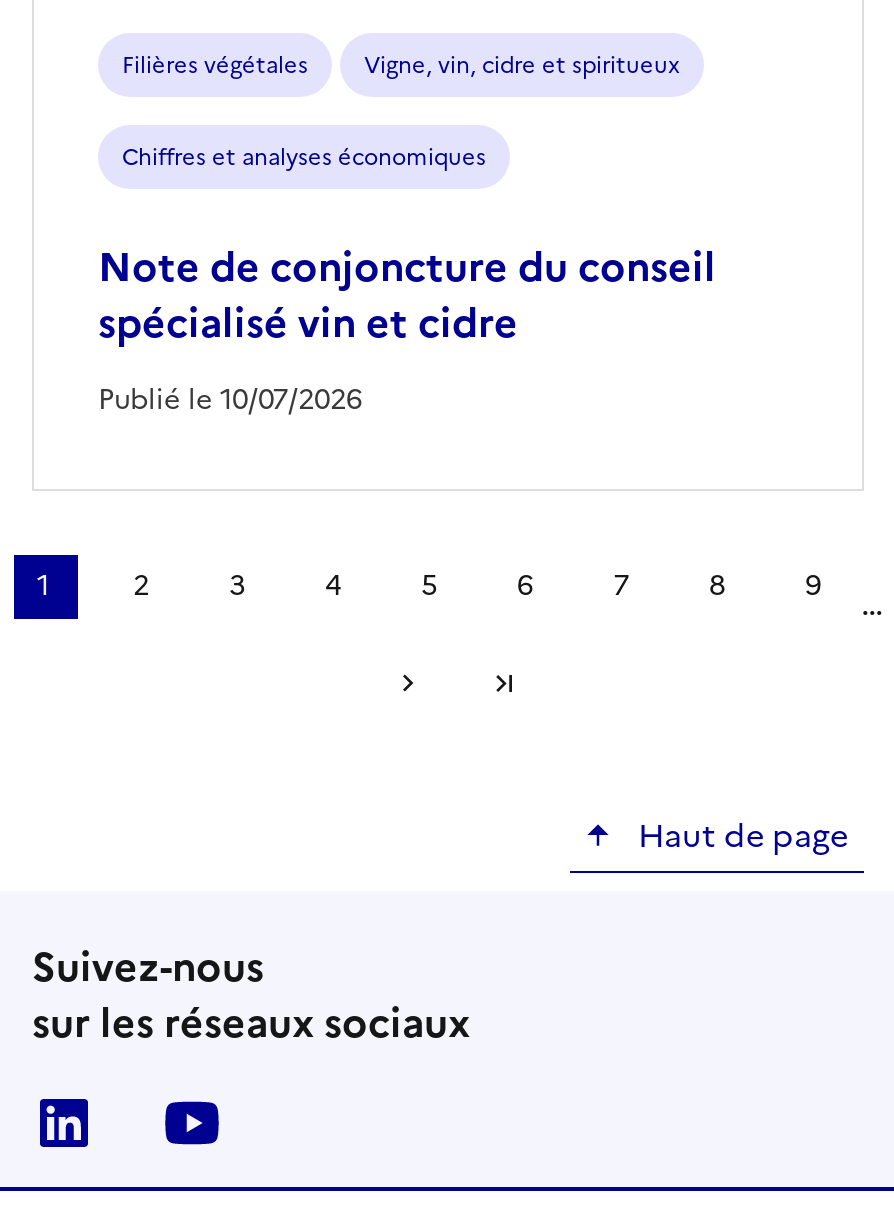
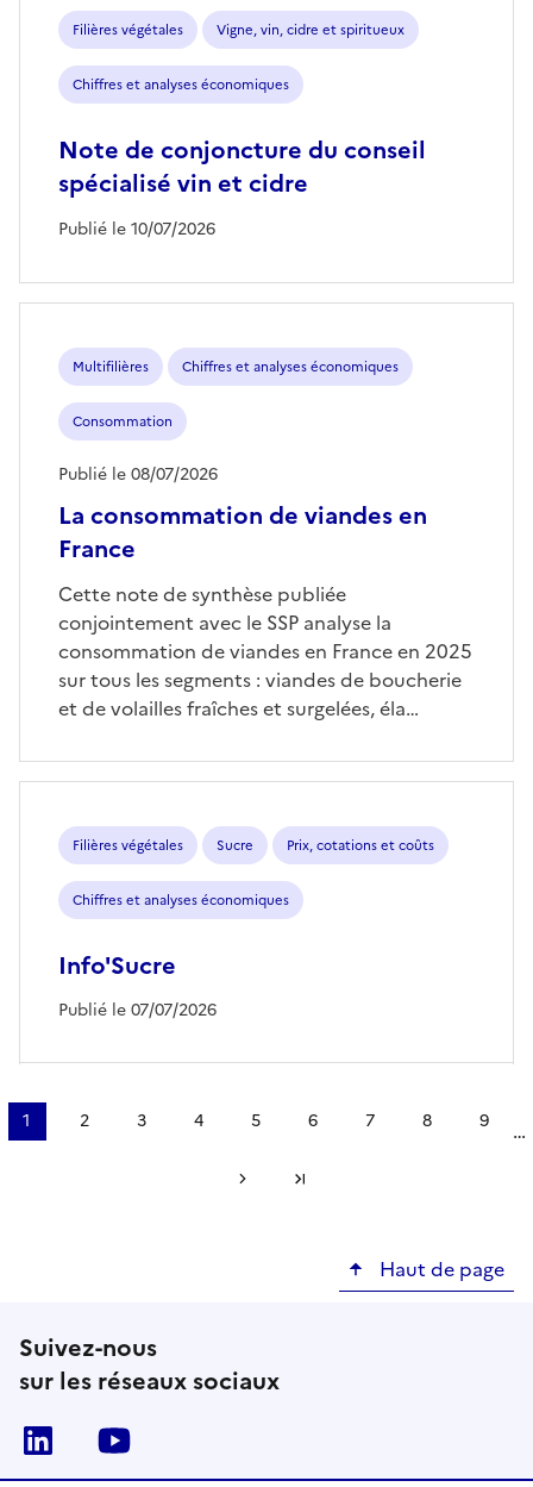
none -> [58,357,427,566] Multifilières | Chiffres et analyses économiques | Consommation | La consommation de viandes en | France
none -> [58,462,218,487] Publié le 08/07/2026
none -> [58,579,472,722] Cette note de synthèse publiée | conjointement avec le SSP analyse la | consommation de viandes en France en 2025 | sur tous les segments : viandes de boucherie | et de volailles fraîches et surgelées, éla…
none -> [58,835,434,1023] Filières végétales | Sucre | Prix, cotations et coûts | Chiffres et analyses économiques | Info'Sucre | Publié le 07/07/2026

